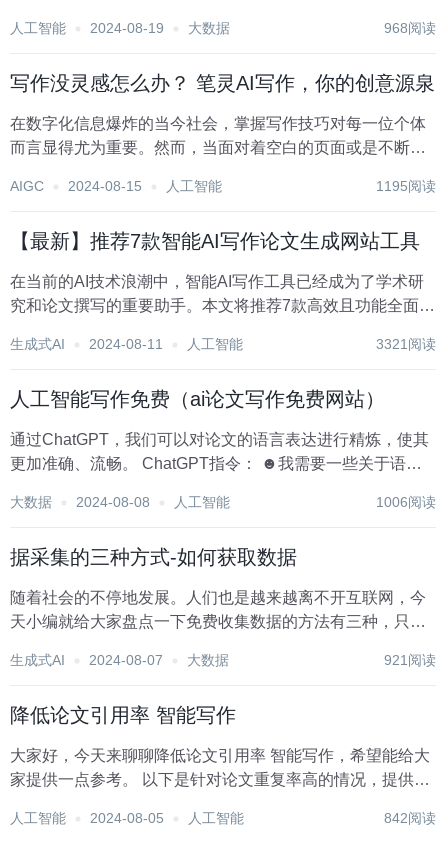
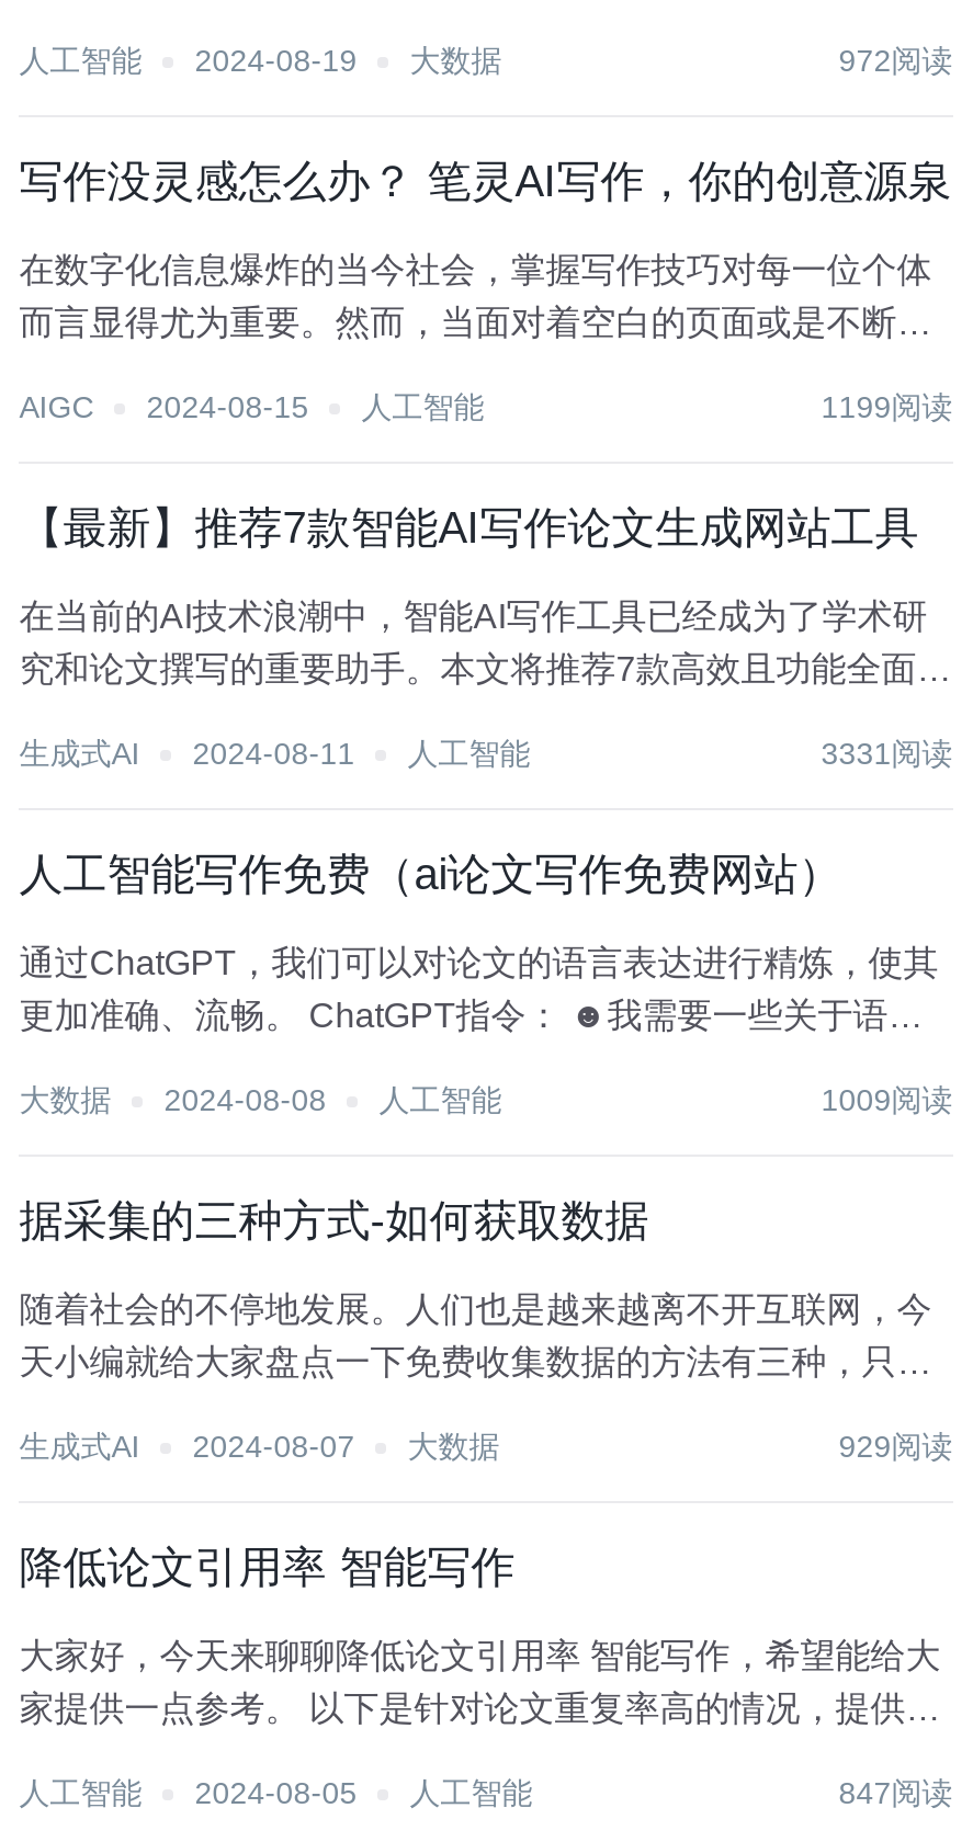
[384,20,436,36] 968阅读 -> [839,43,953,78] 972阅读
[376,178,436,194] 1195阅读 -> [821,389,953,424] 1199阅读
[376,336,436,352] 3321阅读 -> [821,736,953,771] 3331阅读
[376,494,436,510] 1006阅读 -> [821,1082,953,1117] 1009阅读
[384,652,436,668] 921阅读 -> [839,1429,953,1464] 929阅读
[384,810,436,826] 842阅读 -> [839,1775,953,1810] 847阅读

